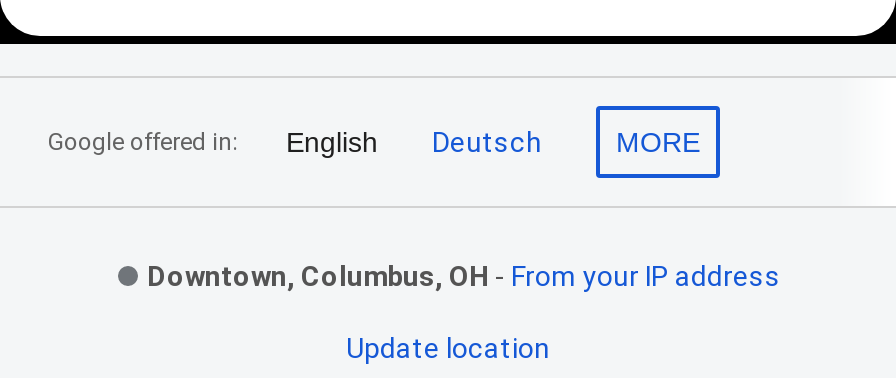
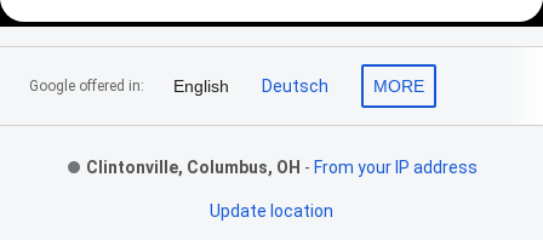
[147,260,781,292] Downtown, Columbus, OH - From your IP address -> [85,158,477,177] Clintonville, Columbus, OH - From your IP address

